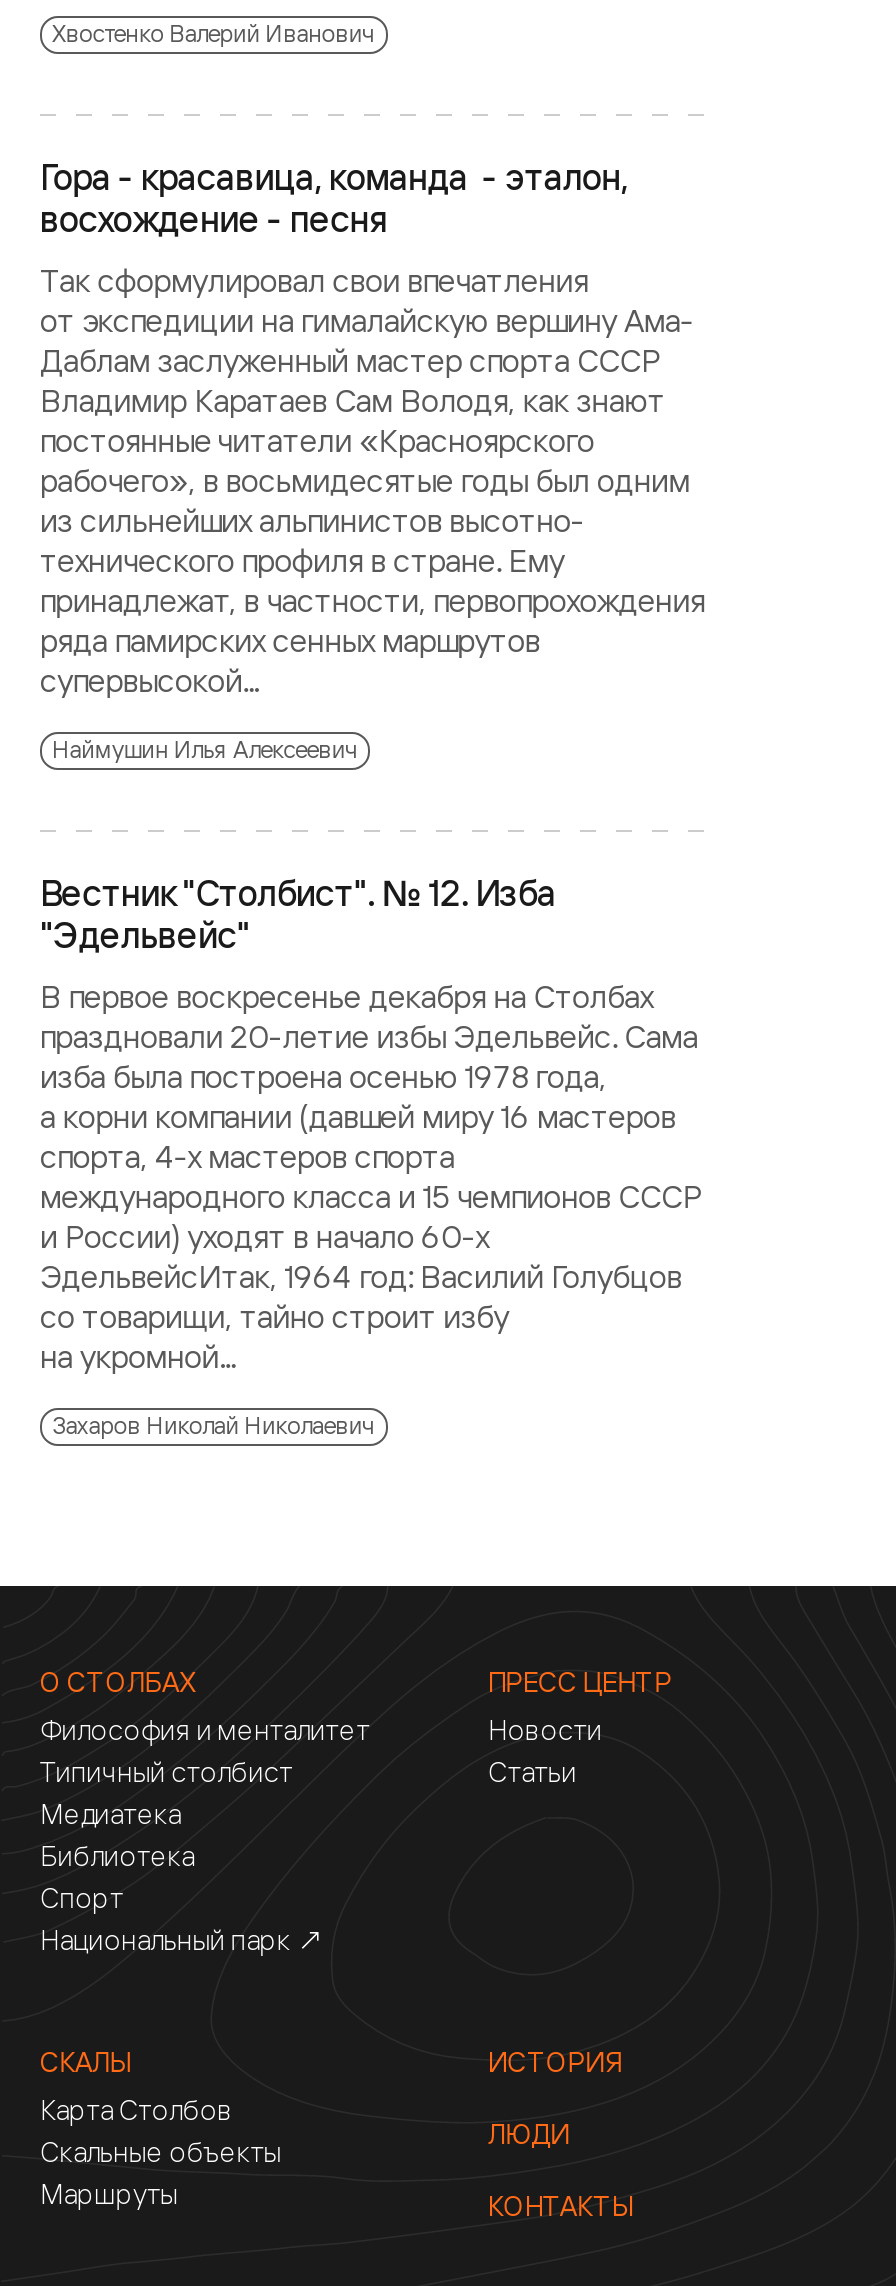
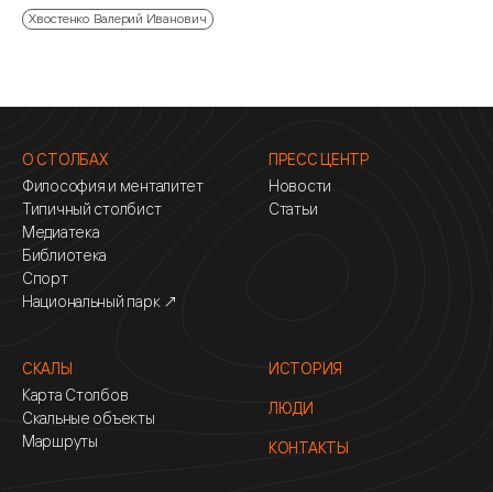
[40,154,705,1440] Гора - красавица, команда - эталон, | восхождение - песня | Так сформулировал свои впечатления | от экспедиции на гималайскую вершину Ама- | Даблам заслуженный мастер спорта СССР | Владимир Каратаев Сам Володя, как знают | постоянные читатели «Красноярского | рабочего», в восьмидесятые годы был одним | из сильнейших альпинистов высотно- | технического профиля в стране. Ему | принадлежат, в частности, первопрохождения | ряда памирских сенных маршрутов | супервысокой... | Наймушин Илья Алексеевич | Вестник "Столбист". № 12. Изба | "Эдельвейс" | В первое воскресенье декабря на Столбах | праздновали 20-летие избы Эдельвейс. Сама | изба была построена осенью 1978 года, | а корни компании (давшей миру 16 мастеров | спорта, 4-х мастеров спорта | международного класса и 15 чемпионов СССР | и России) уходят в начало 60-х | ЭдельвейсИтак, 1964 год: Василий Голубцов | со товарищи, тайно строит избу | на укромной... | Захаров Николай Николаевич -> none

